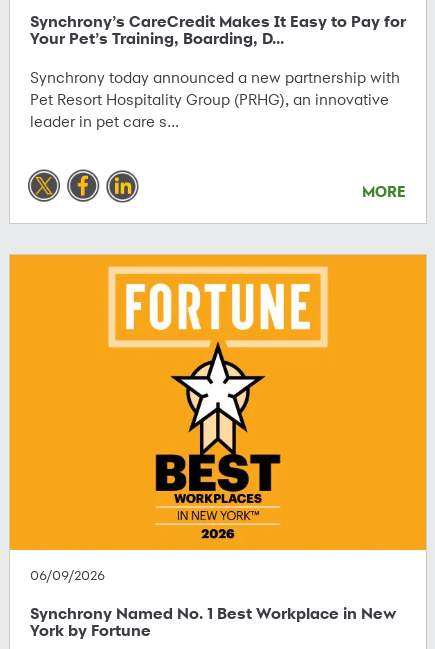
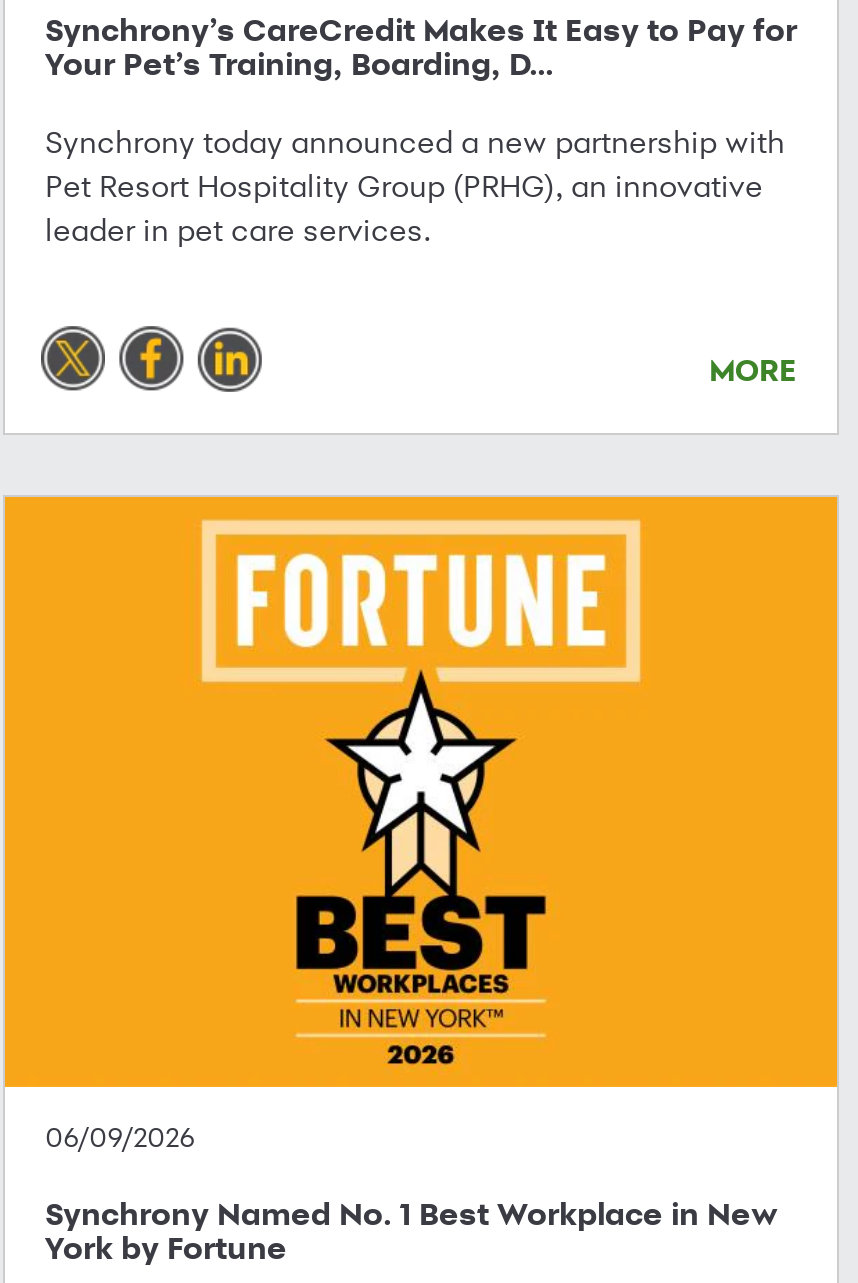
[30,112,179,131] leader in pet care s... -> [45,211,431,249] leader in pet care services.

